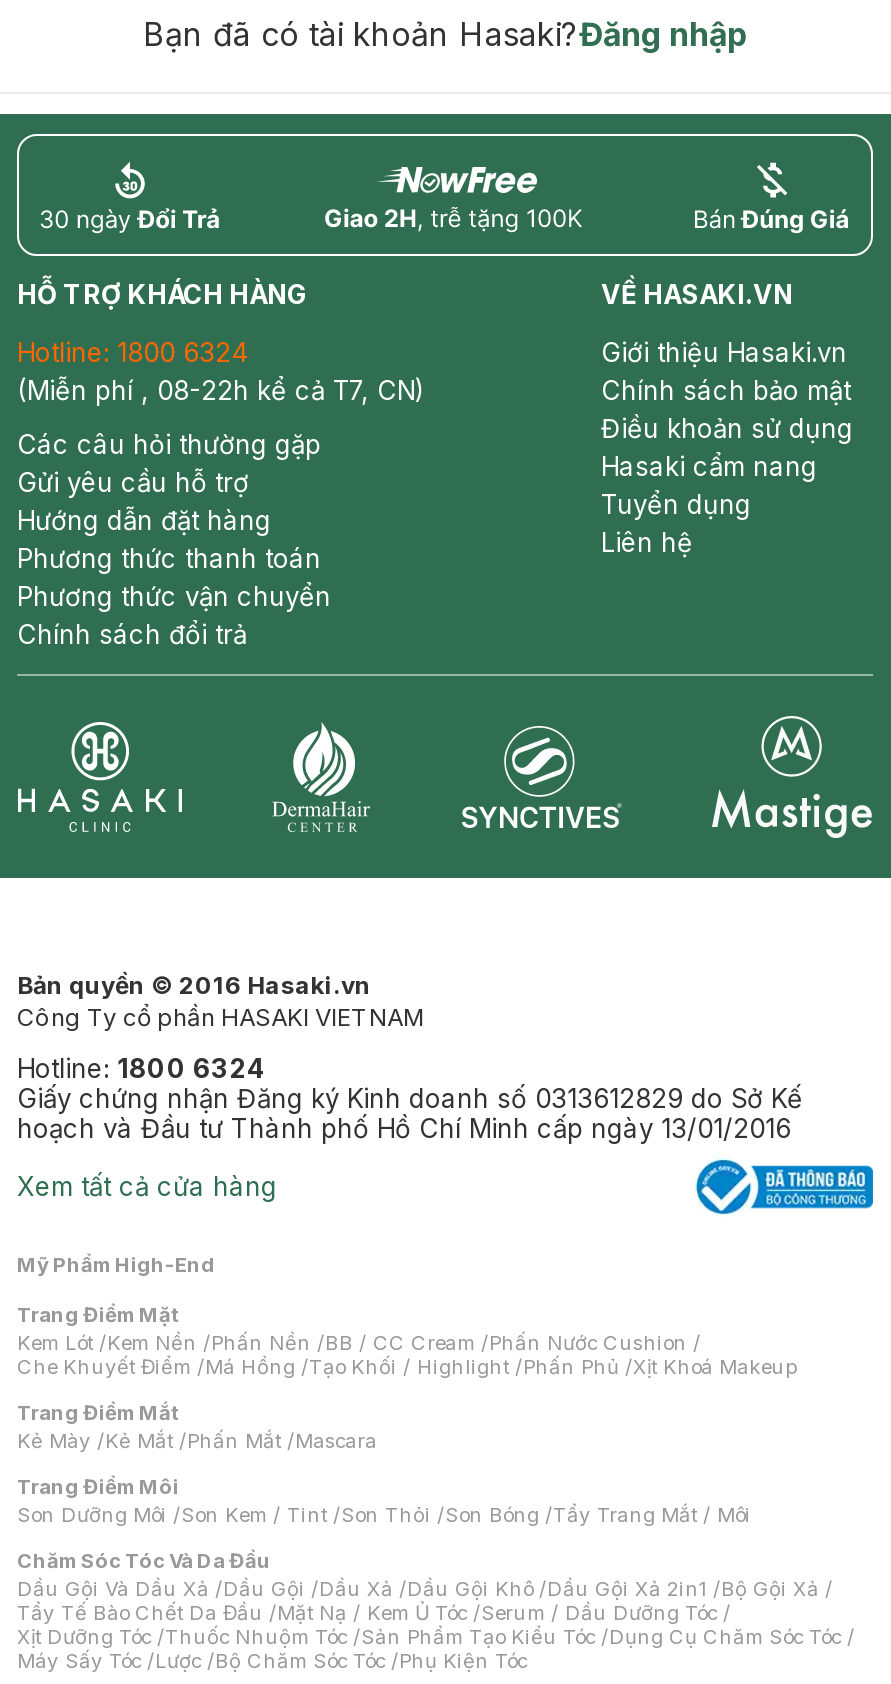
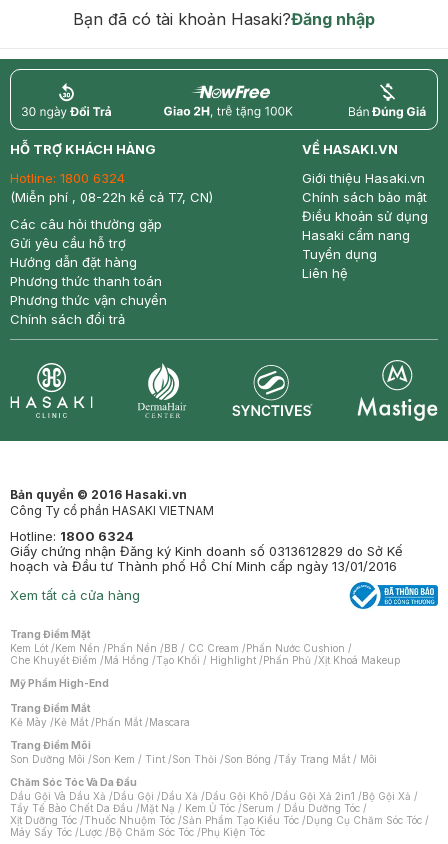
moved [17,1252,215,1276] -> [10,677,109,689]: Mỹ Phẩm High-End
moved [17,1302,797,1378] -> [10,628,400,666]: Trang Điểm Mặt | Kem Lót /Kem Nền /Phấn Nền /BB / CC Cream /Phấn Nước Cushion / | Che Khuyết Điểm /Má Hồng /Tạo Khối / Highlight /Phấn Phủ /Xịt Khoá Makeup

